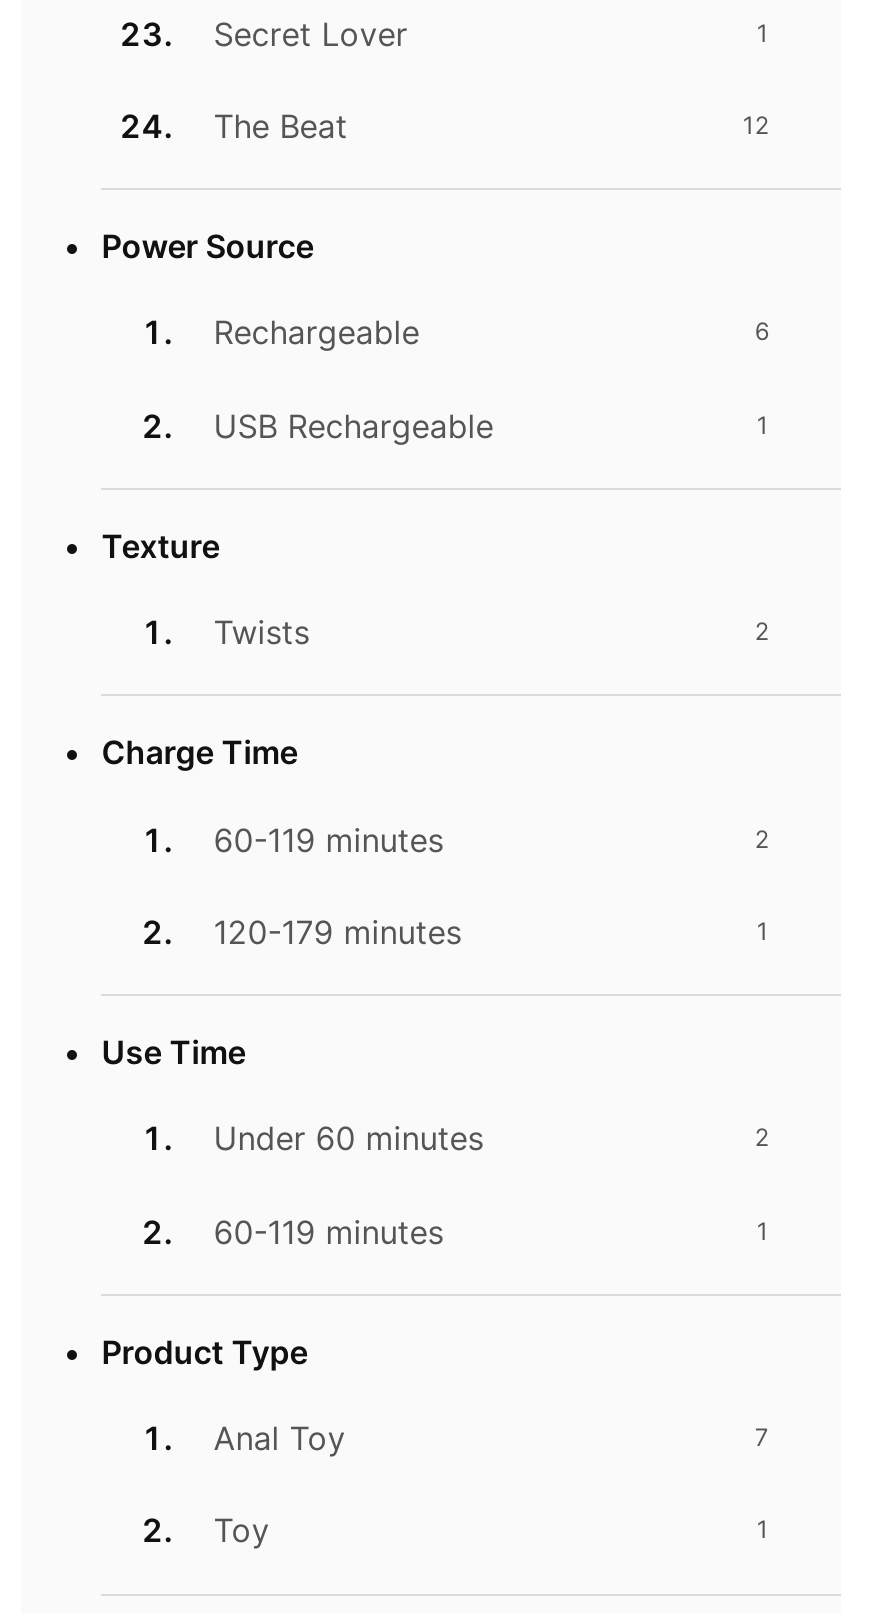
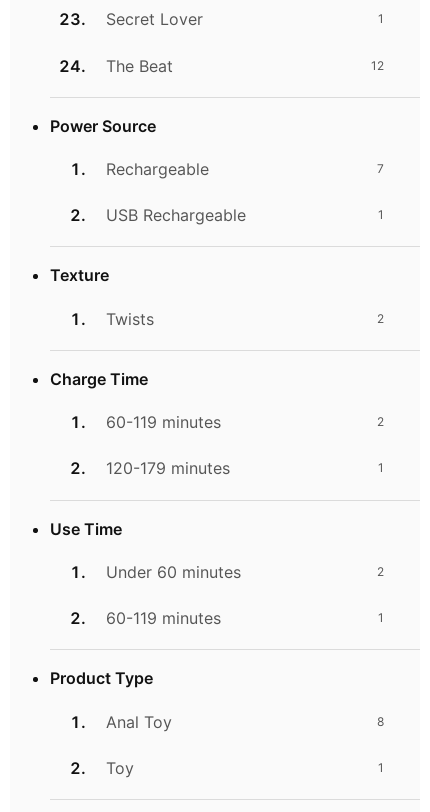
[755,317,769,347] 6 -> [377,161,384,176] 7
[755,1422,769,1452] 7 -> [377,713,384,728] 8

